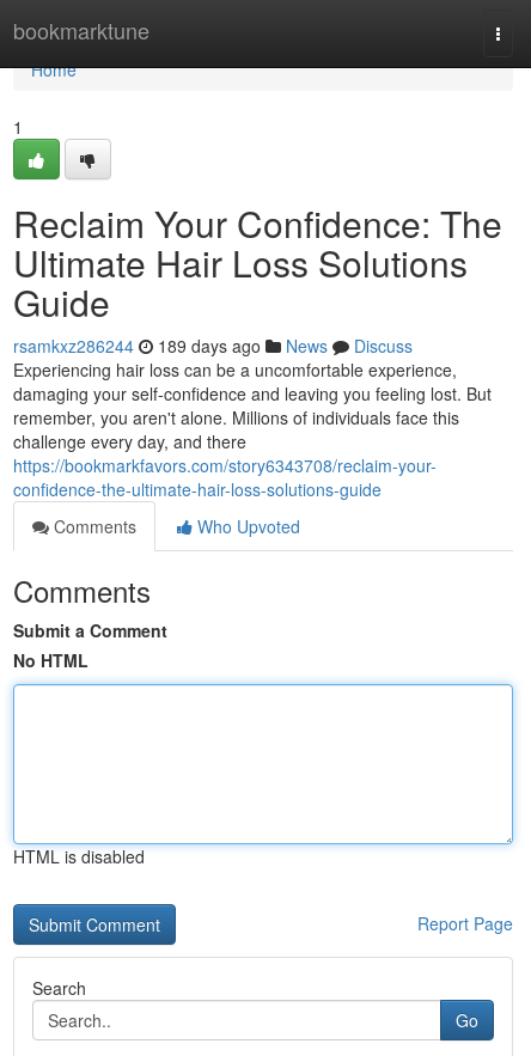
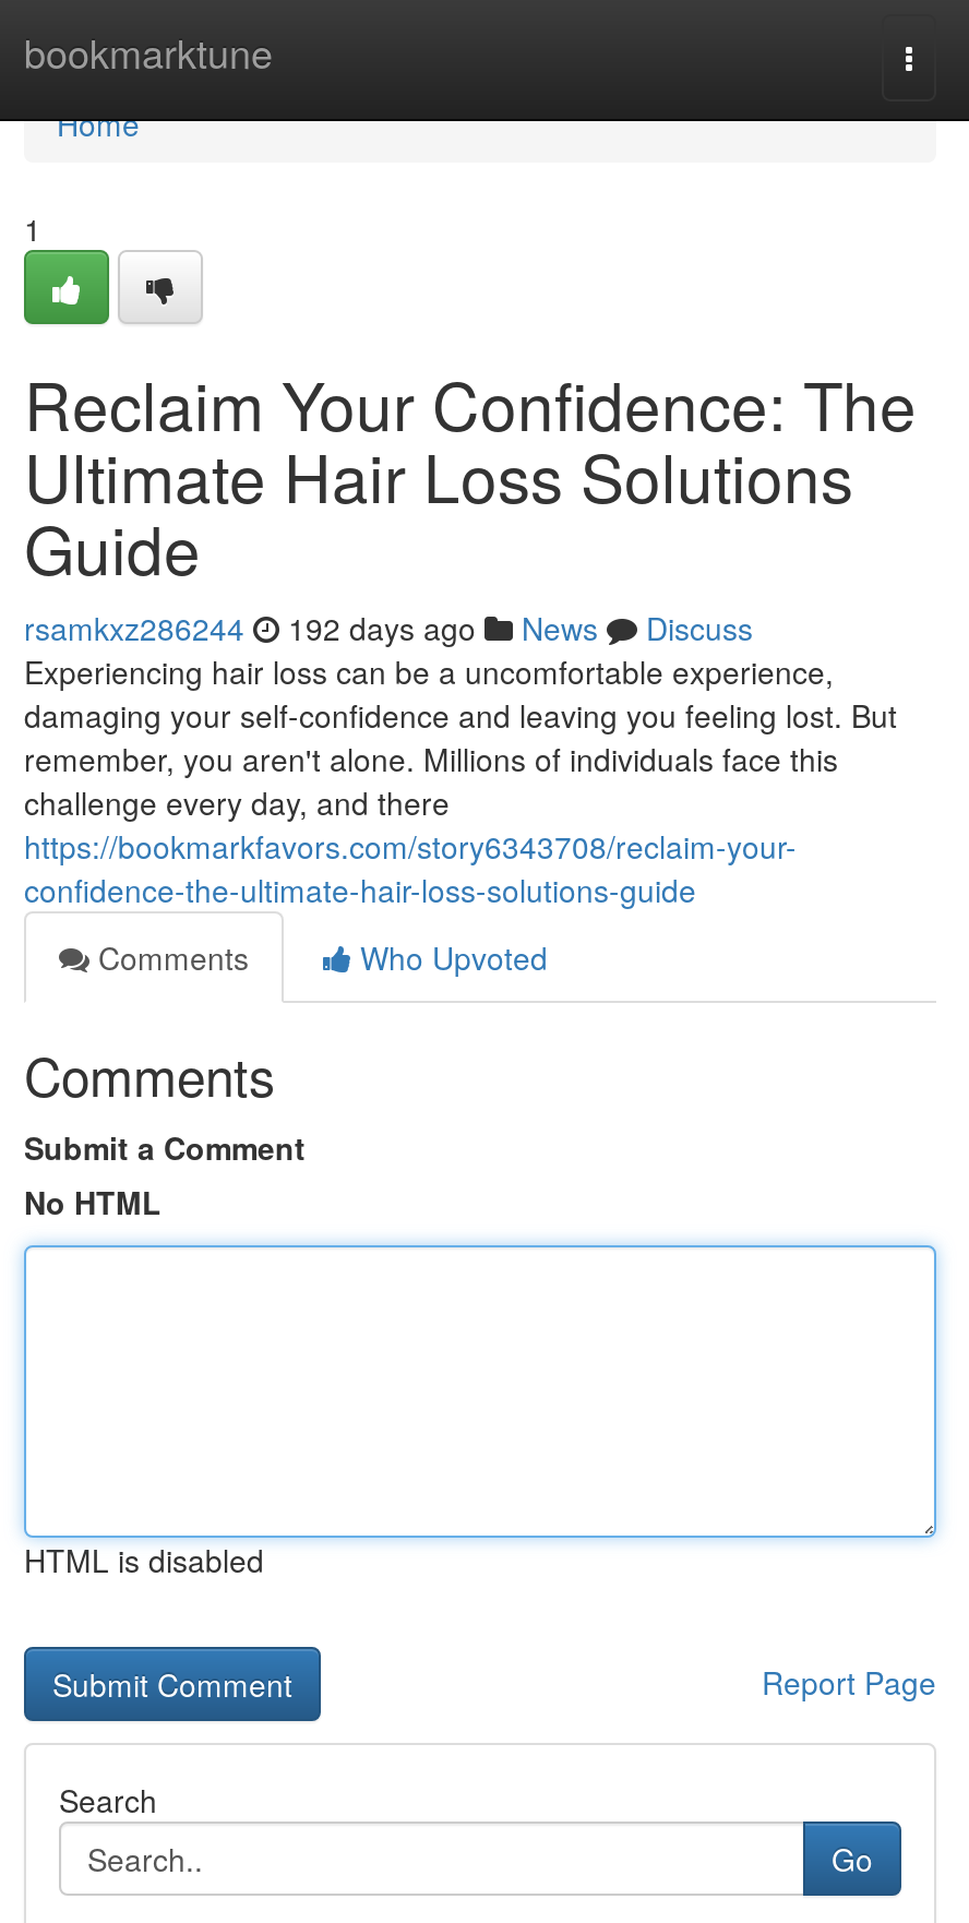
[13,334,413,358] rsamkxz286244 189 days ago News Discuss -> [24,606,753,649] rsamkxz286244 192 days ago News Discuss

